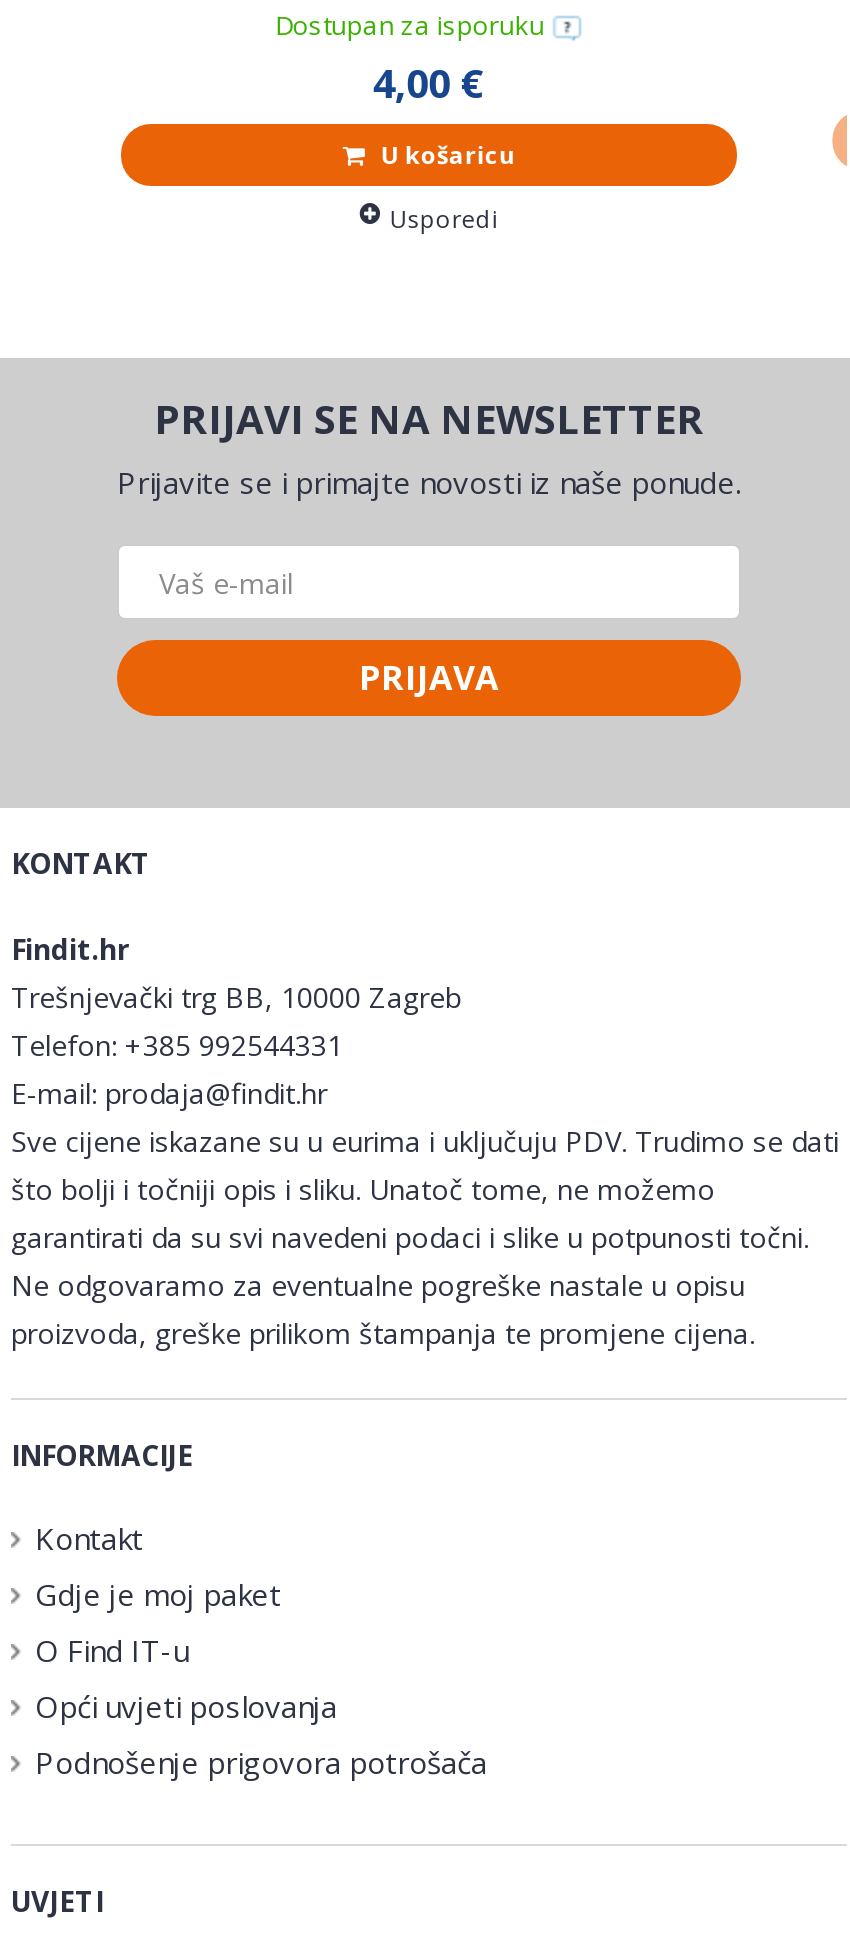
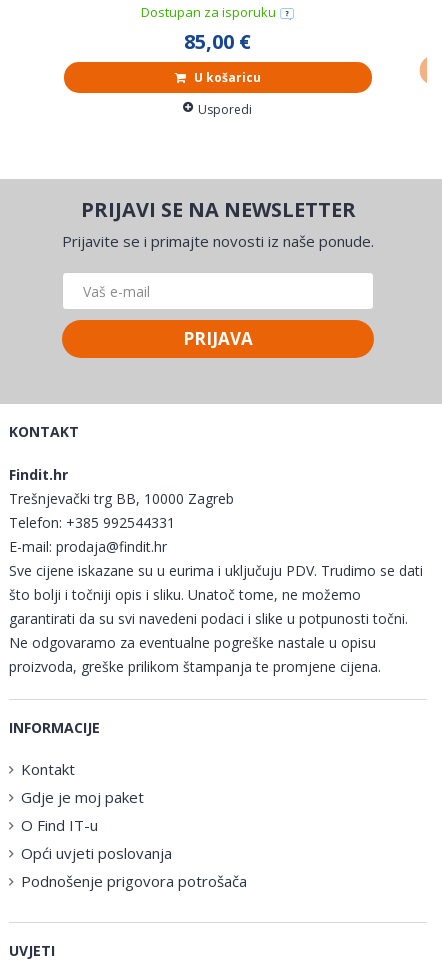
[373,56,485,110] 4,00 € -> [184,28,251,55] 85,00 €

